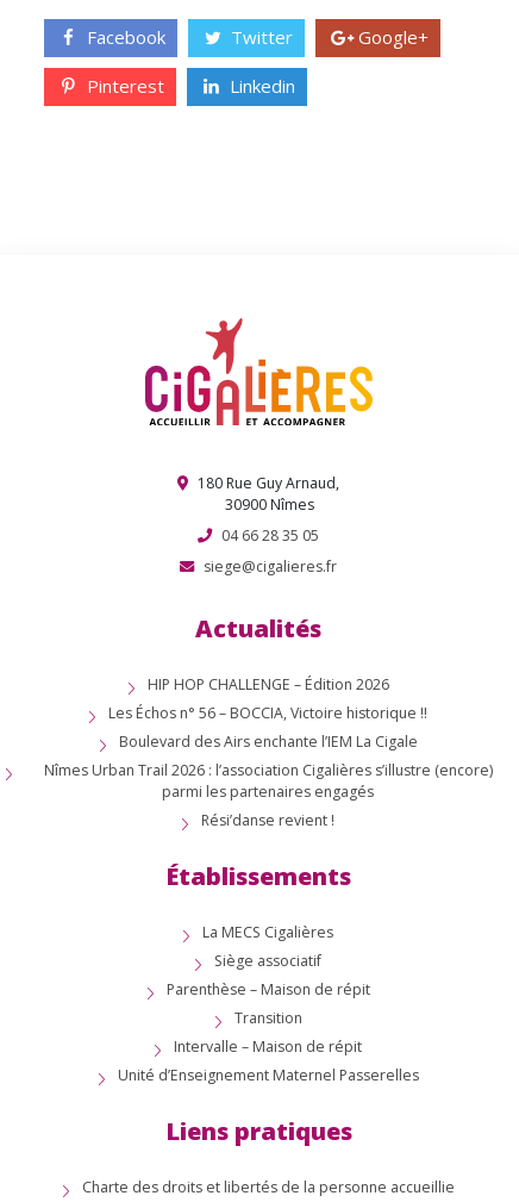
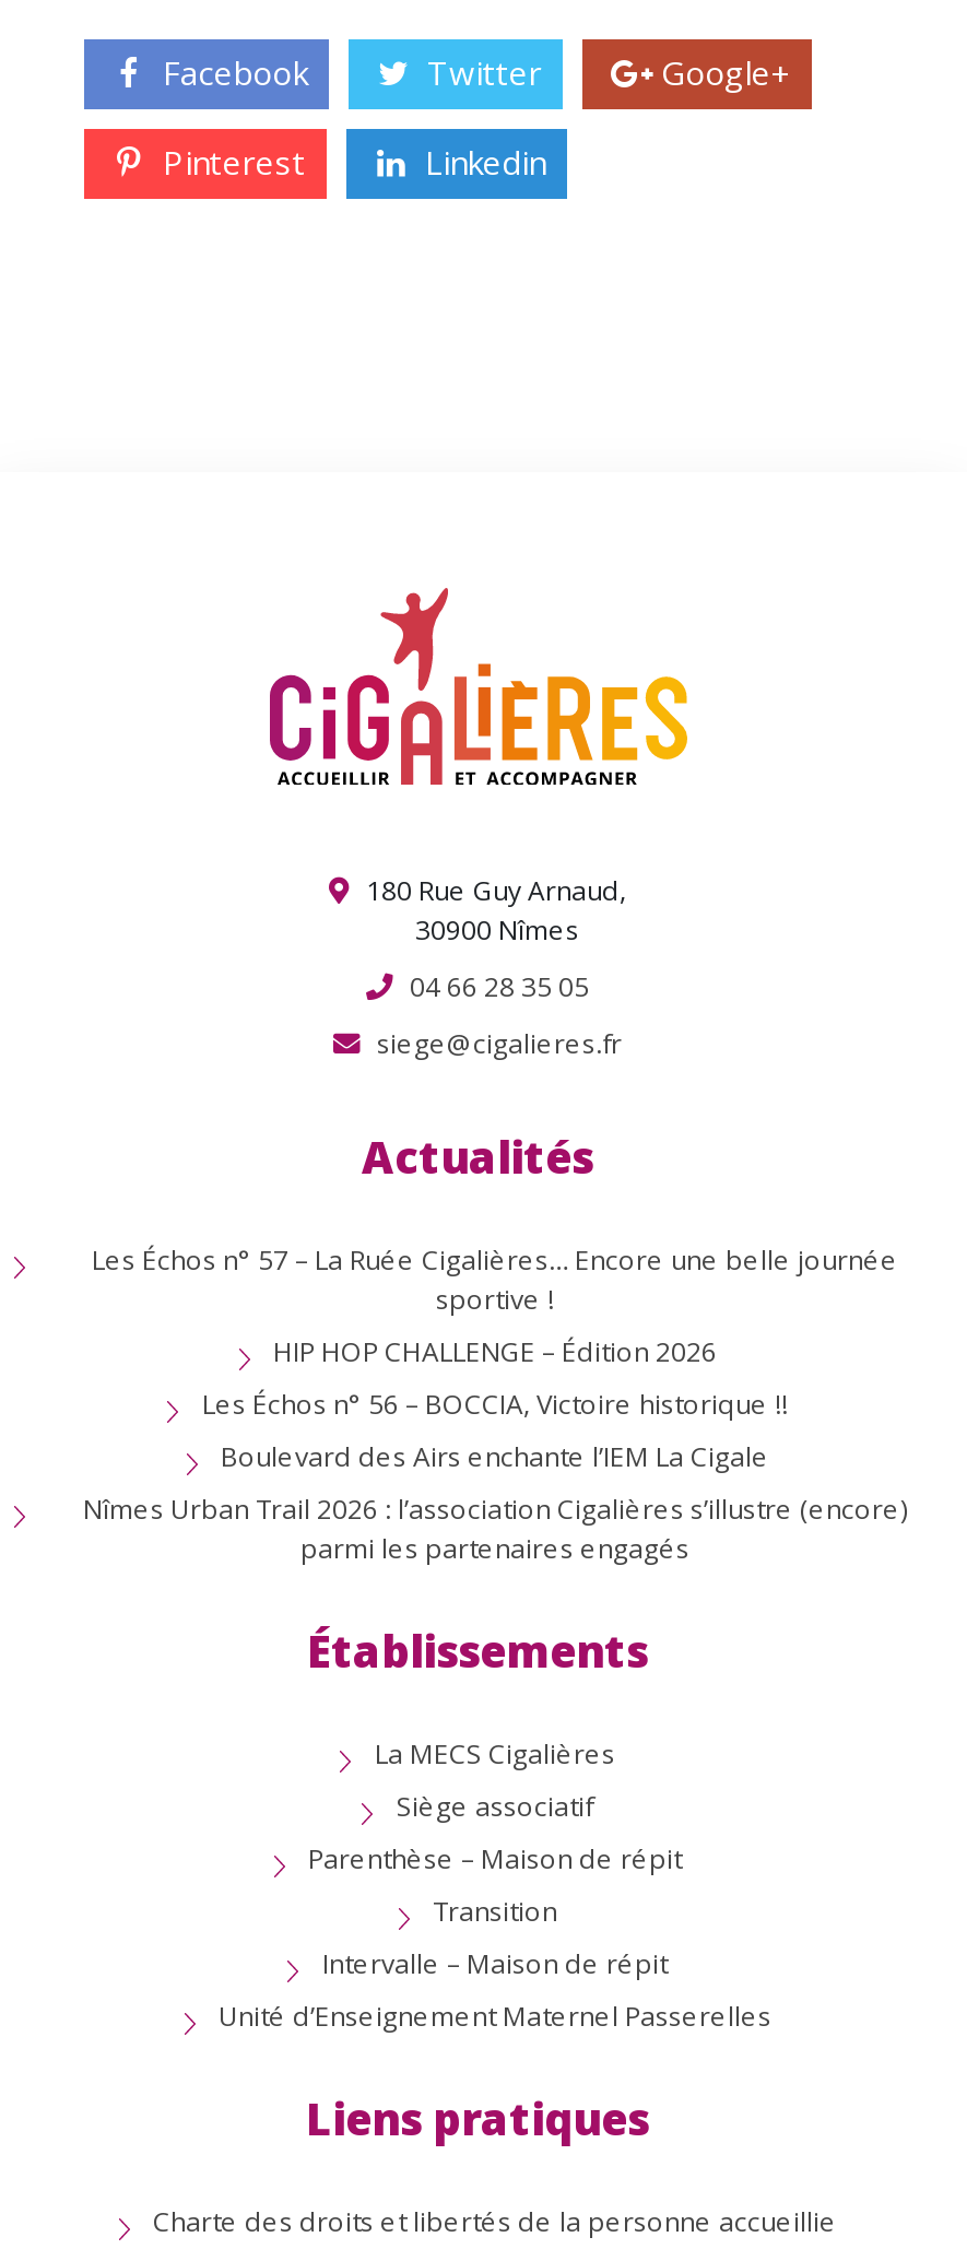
none -> [92,1243,898,1319] Les Échos n° 57 – La Ruée Cigalières… Encore une belle journée | sportive !
moved [43,675,492,802] -> [83,1334,907,1568]: HIP HOP CHALLENGE – Édition 2026 | Les Échos n° 56 – BOCCIA, Victoire historique !! | Boulevard des Airs enchante l’IEM La Cigale | Nîmes Urban Trail 2026 : l’association Cigalières s’illustre (encore) | parmi les partenaires engagés
[201,811,334,831] Rési’danse revient ! -> none

